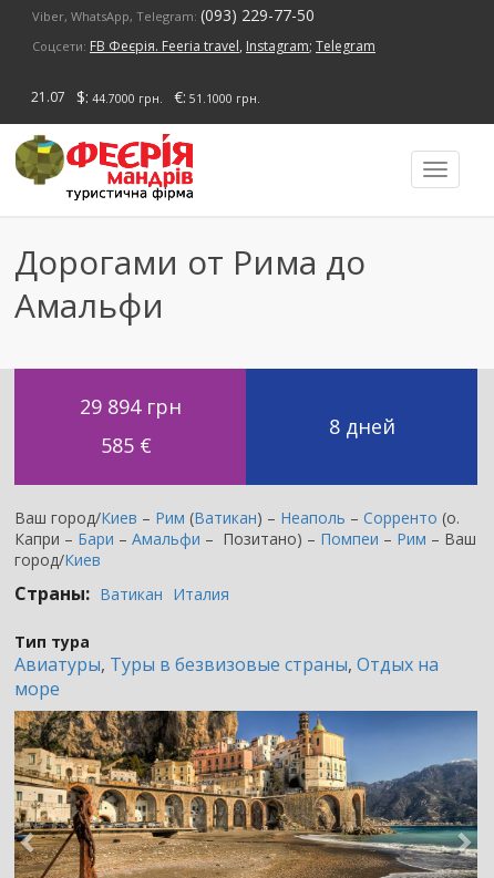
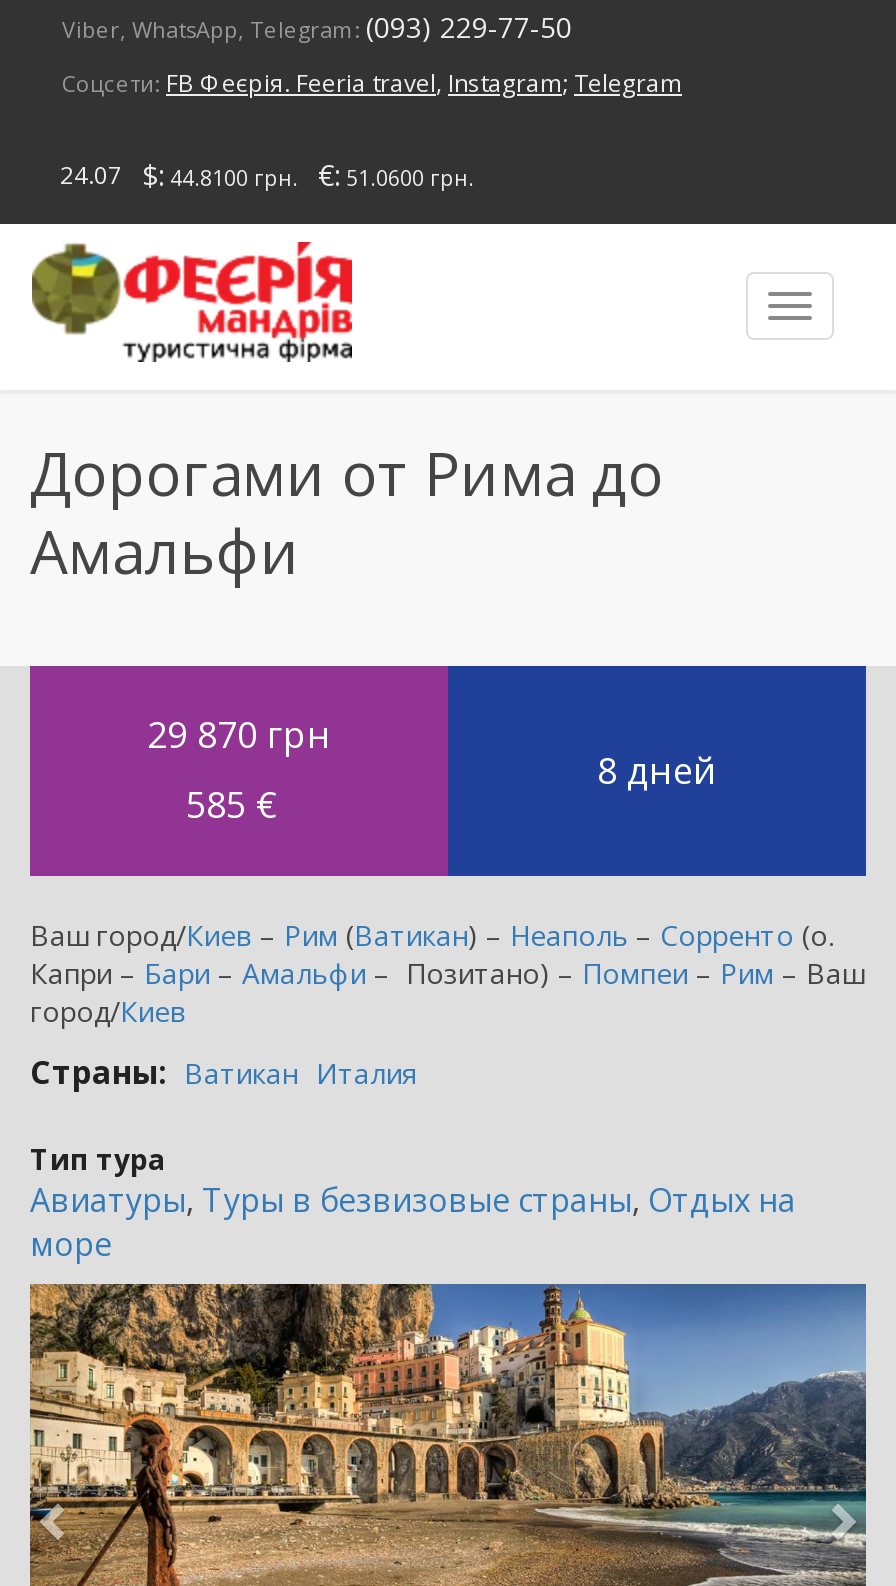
[31,86,260,107] 21.07 $: 44.7000 грн. €: 51.1000 грн. -> [60,156,474,194] 24.07 $: 44.8100 грн. €: 51.0600 грн.
[79,393,181,420] 29 894 грн -> [147,710,331,758] 29 870 грн

